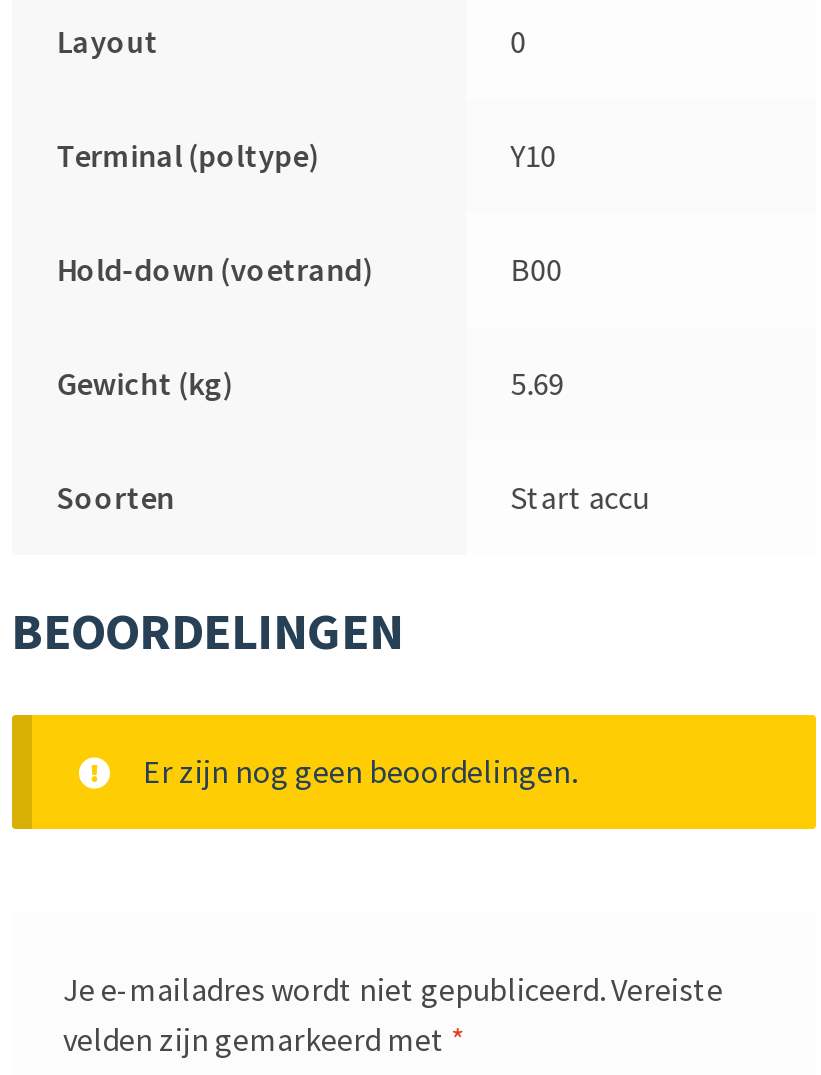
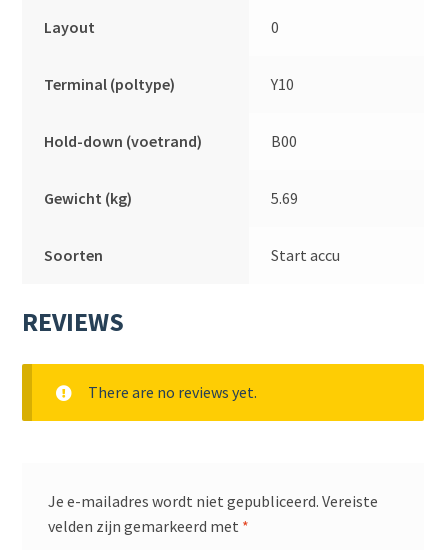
[11,599,403,663] BEOORDELINGEN -> [22,306,124,338] REVIEWS
[143,751,577,791] Er zijn nog geen beoordelingen. -> [87,382,256,402] There are no reviews yet.

